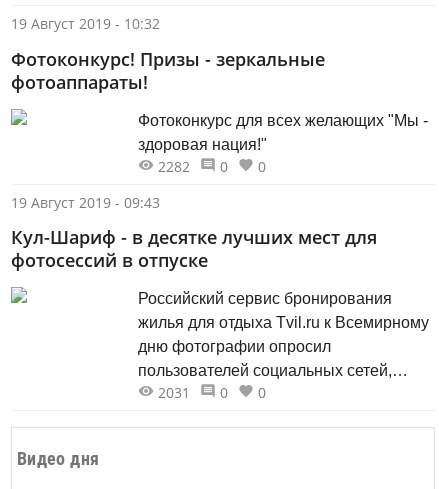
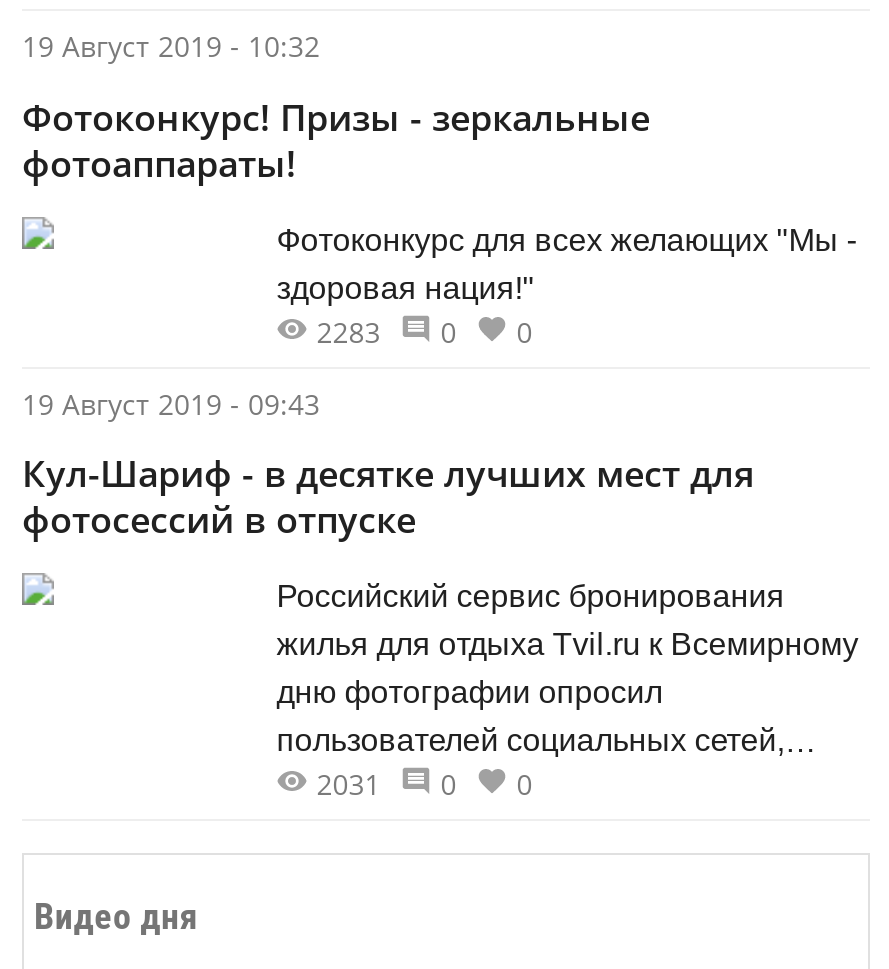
[158,156,266,175] 2282 0 0 -> [316,312,532,350] 2283 0 0

